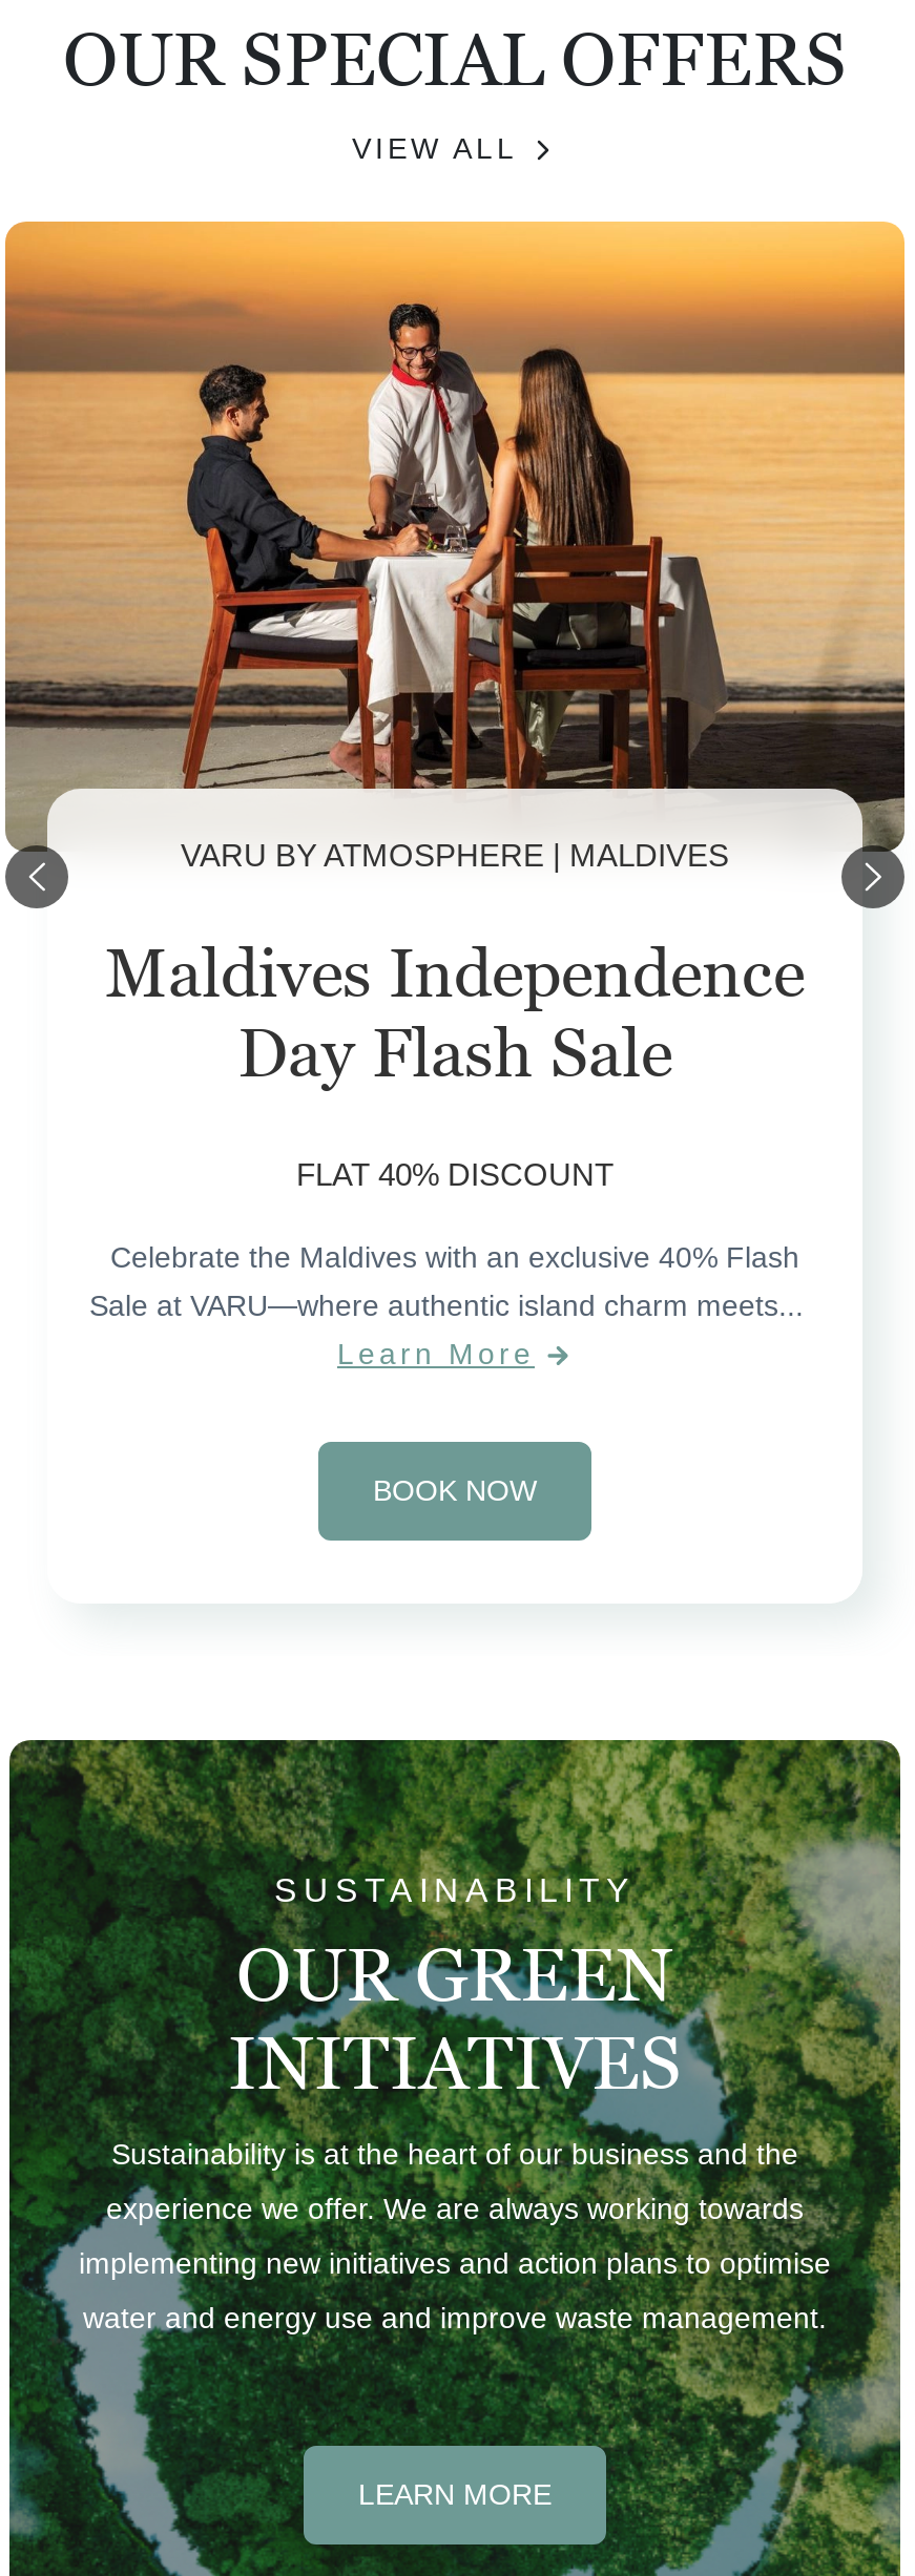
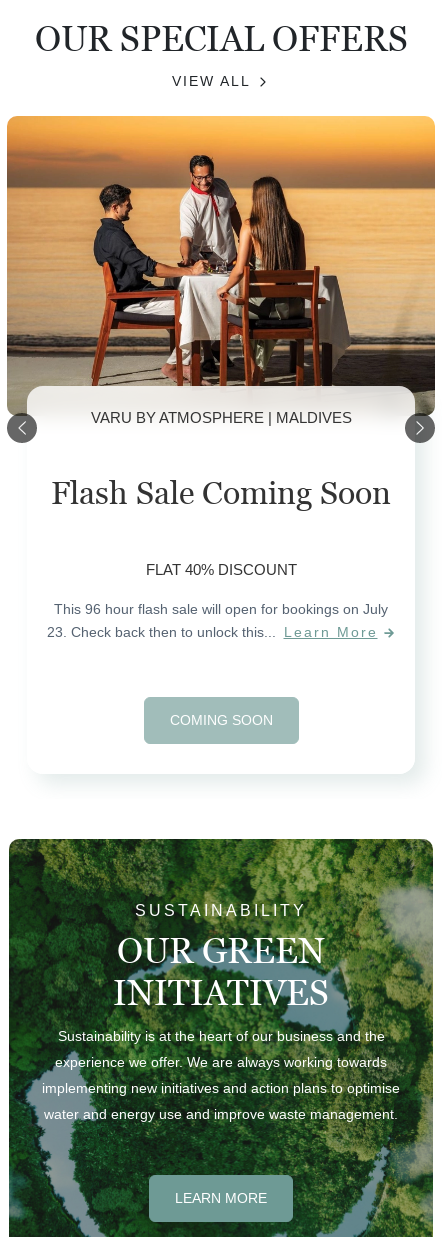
[105,934,805,1097] Maldives Independence | Day Flash Sale -> [51,474,391,514] Flash Sale Coming Soon
[89,1240,804,1370] Celebrate the Maldives with an exclusive 40% Flash | Sale at VARU—where authentic island charm meets... | Learn More -> [46,601,388,640] This 96 hour flash sale will open for bookings on July | 23. Check back then to unlock this... Learn More
[373,1473,537,1507] BOOK NOW -> [169,712,272,728] COMING SOON

